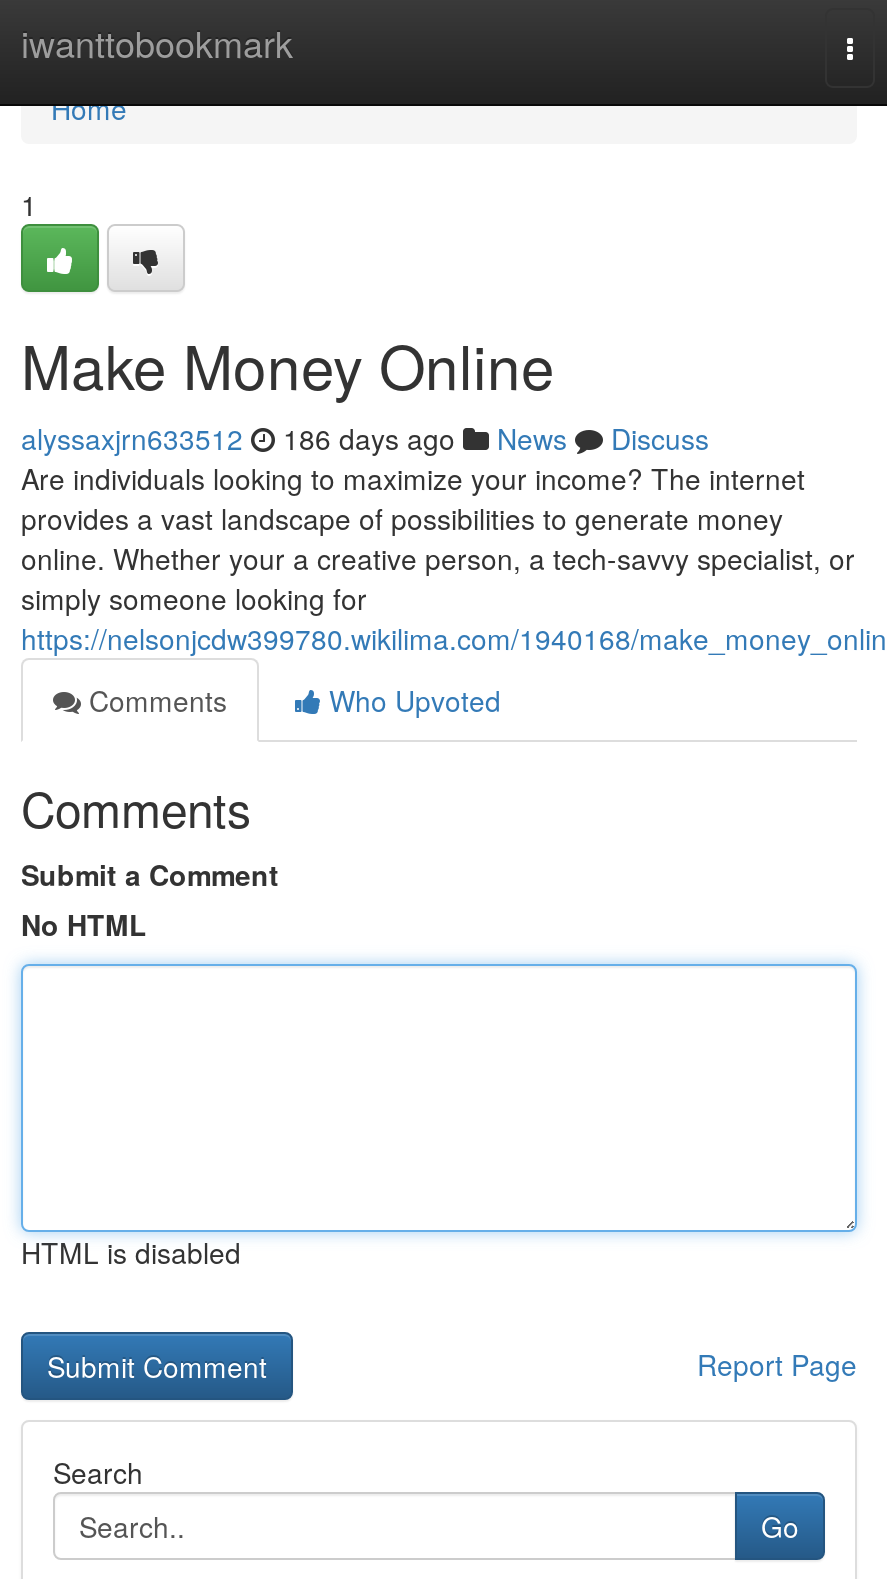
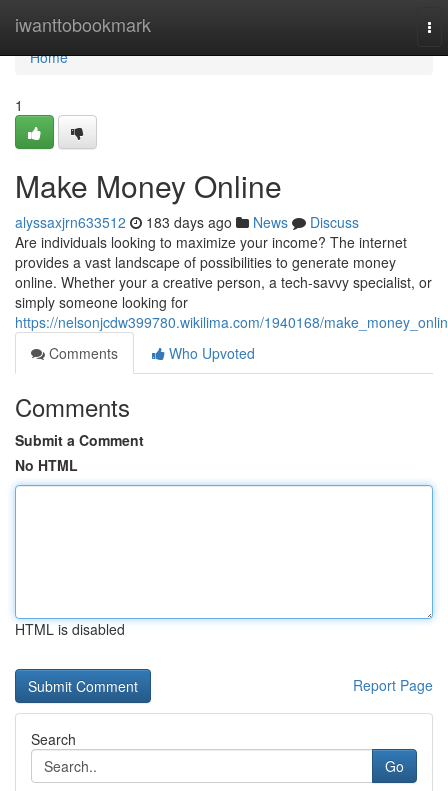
[21,418,709,458] alyssaxjrn633512 186 days ago News Discuss -> [15,212,359,232] alyssaxjrn633512 183 days ago News Discuss

